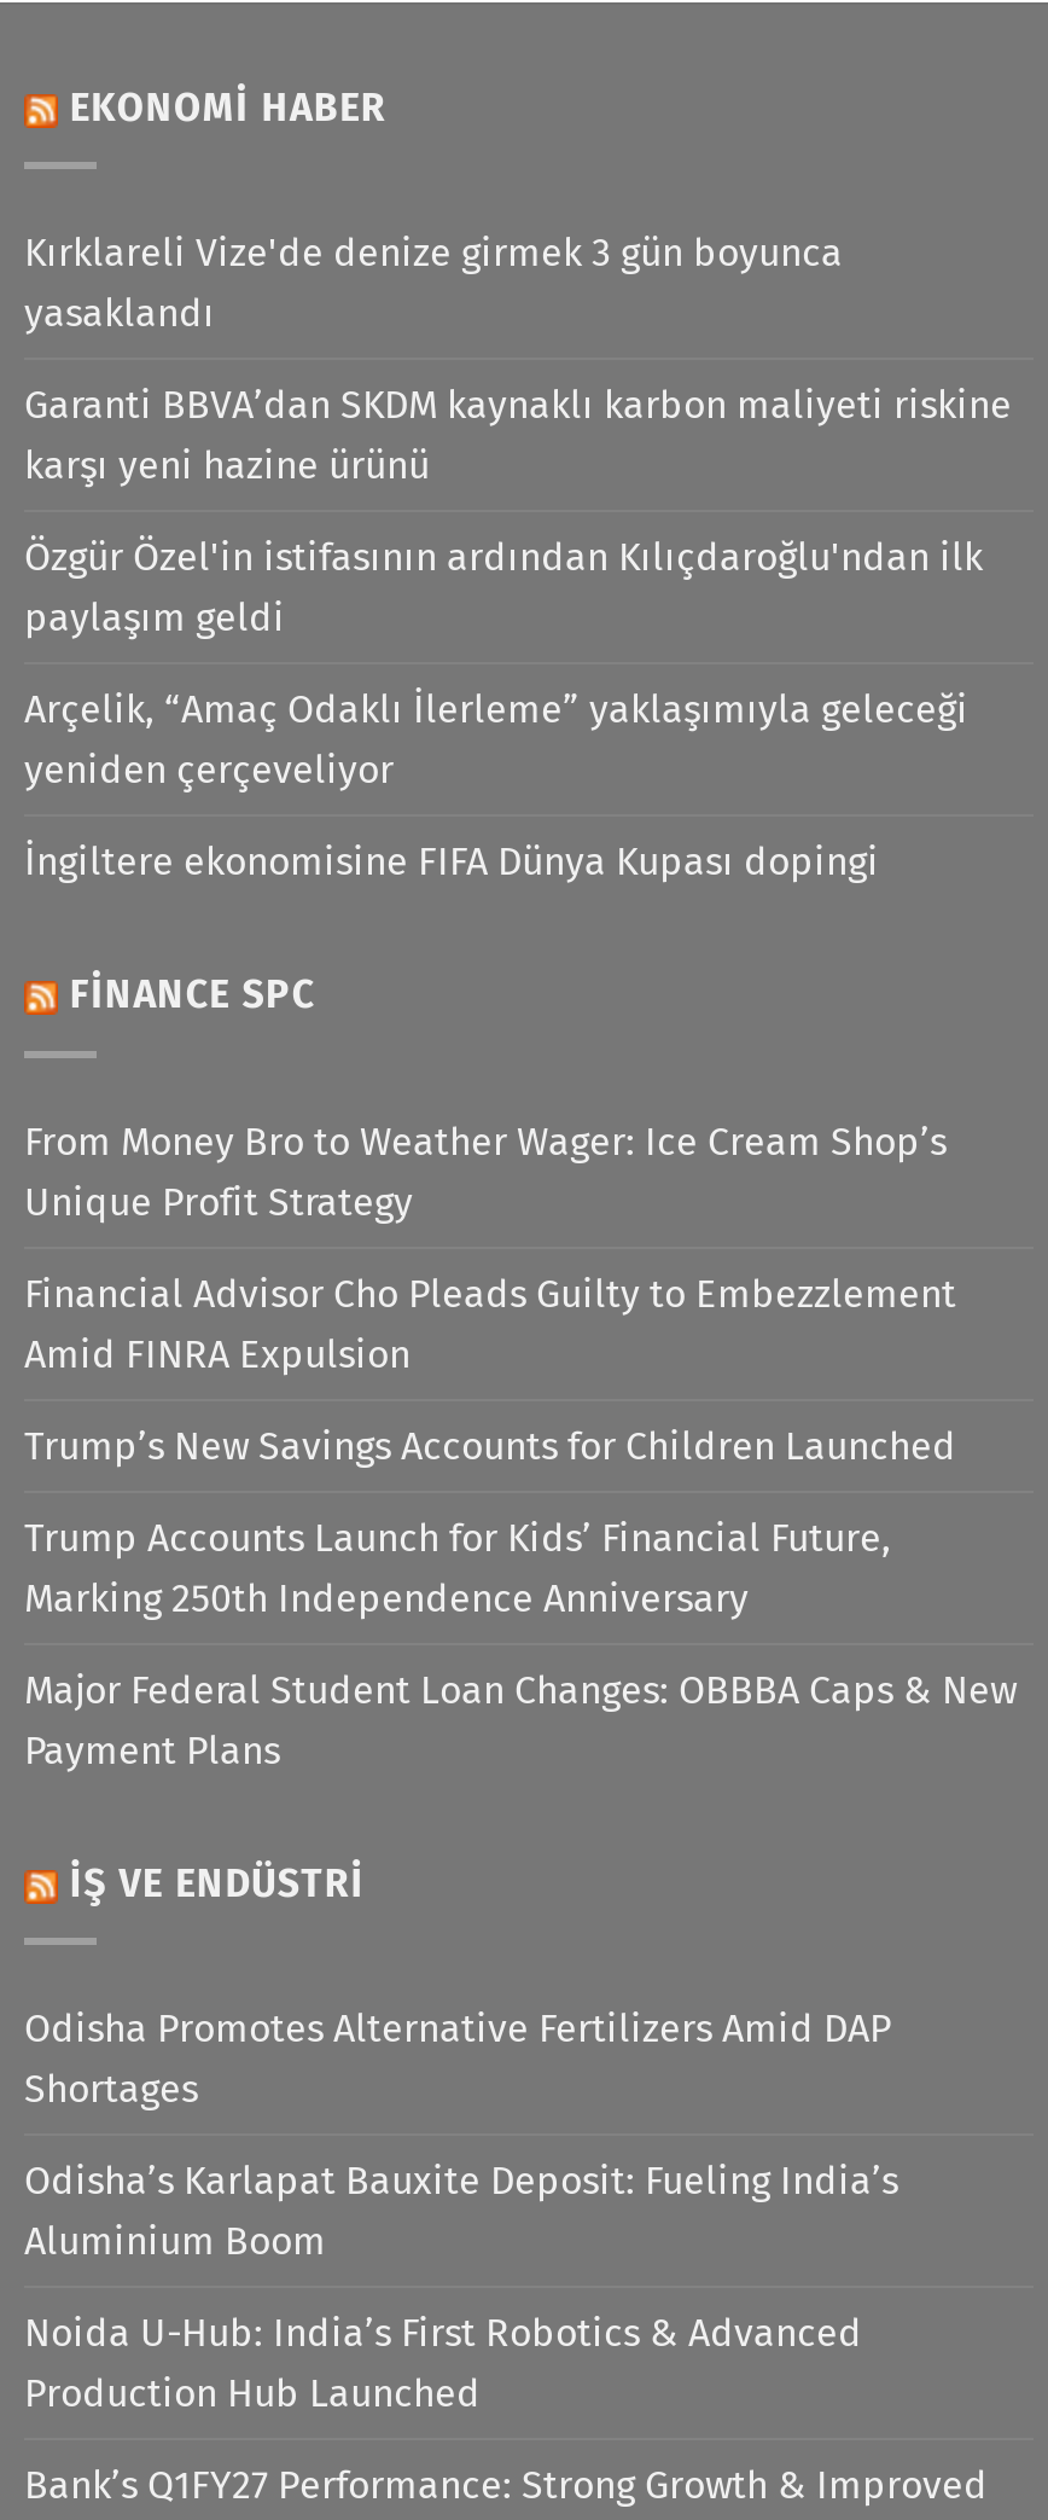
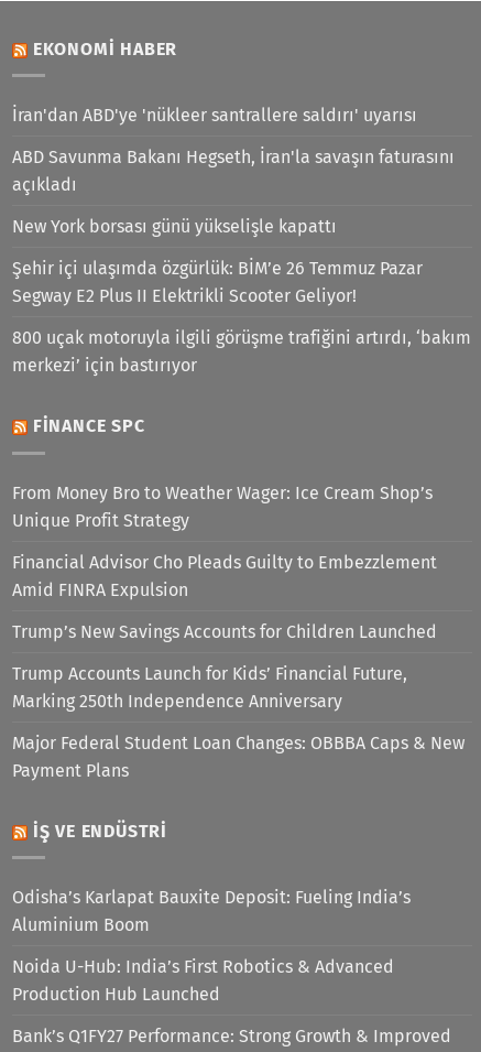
[24,230,843,337] Kırklareli Vize'de denize girmek 3 gün boyunca | yasaklandı -> [12,105,417,126] İran'dan ABD'ye 'nükleer santrallere saldırı' uyarısı
[24,382,1012,489] Garanti BBVA’dan SKDM kaynaklı karbon maliyeti riskine | karşı yeni hazine ürünü -> [12,147,455,195] ABD Savunma Bakanı Hegseth, İran'la savaşın faturasını | açıkladı
[24,535,983,641] Özgür Özel'in istifasının ardından Kılıçdaroğlu'ndan ilk | paylaşım geldi -> [12,216,337,237] New York borsası günü yükselişle kapattı
[24,687,968,793] Arçelik, “Amaç Odaklı İlerleme” yaklaşımıyla geleceği | yeniden çerçeveliyor -> [12,258,423,307] Şehir içi ulaşımda özgürlük: BİM’e 26 Temmuz Pazar | Segway E2 Plus II Elektrikli Scooter Geliyor!
[24,839,879,885] İngiltere ekonomisine FIFA Dünya Kupası dopingi -> [12,327,471,376] 800 uçak motoruyla ilgili görüşme trafiğini artırdı, ‘bakım | merkezi’ için bastırıyor
[24,2006,891,2113] Odisha Promotes Alternative Fertilizers Amid DAP | Shortages -> none

